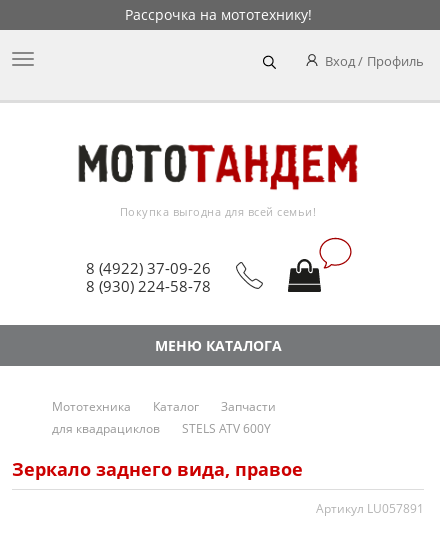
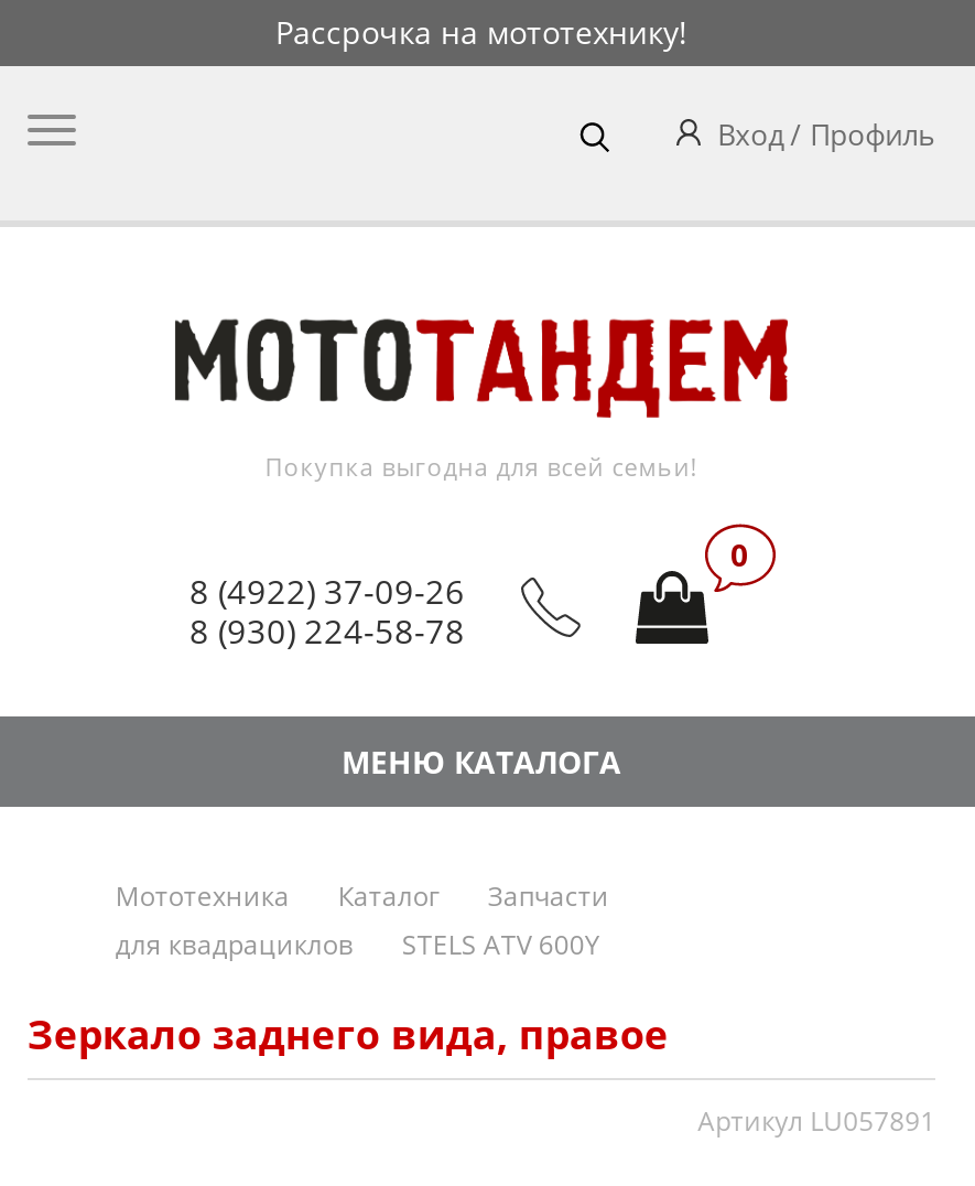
none -> [730,533,748,575] 0

